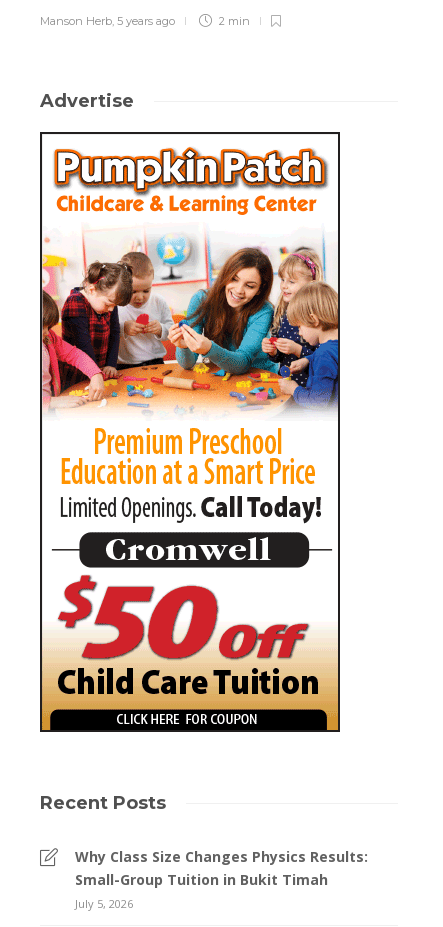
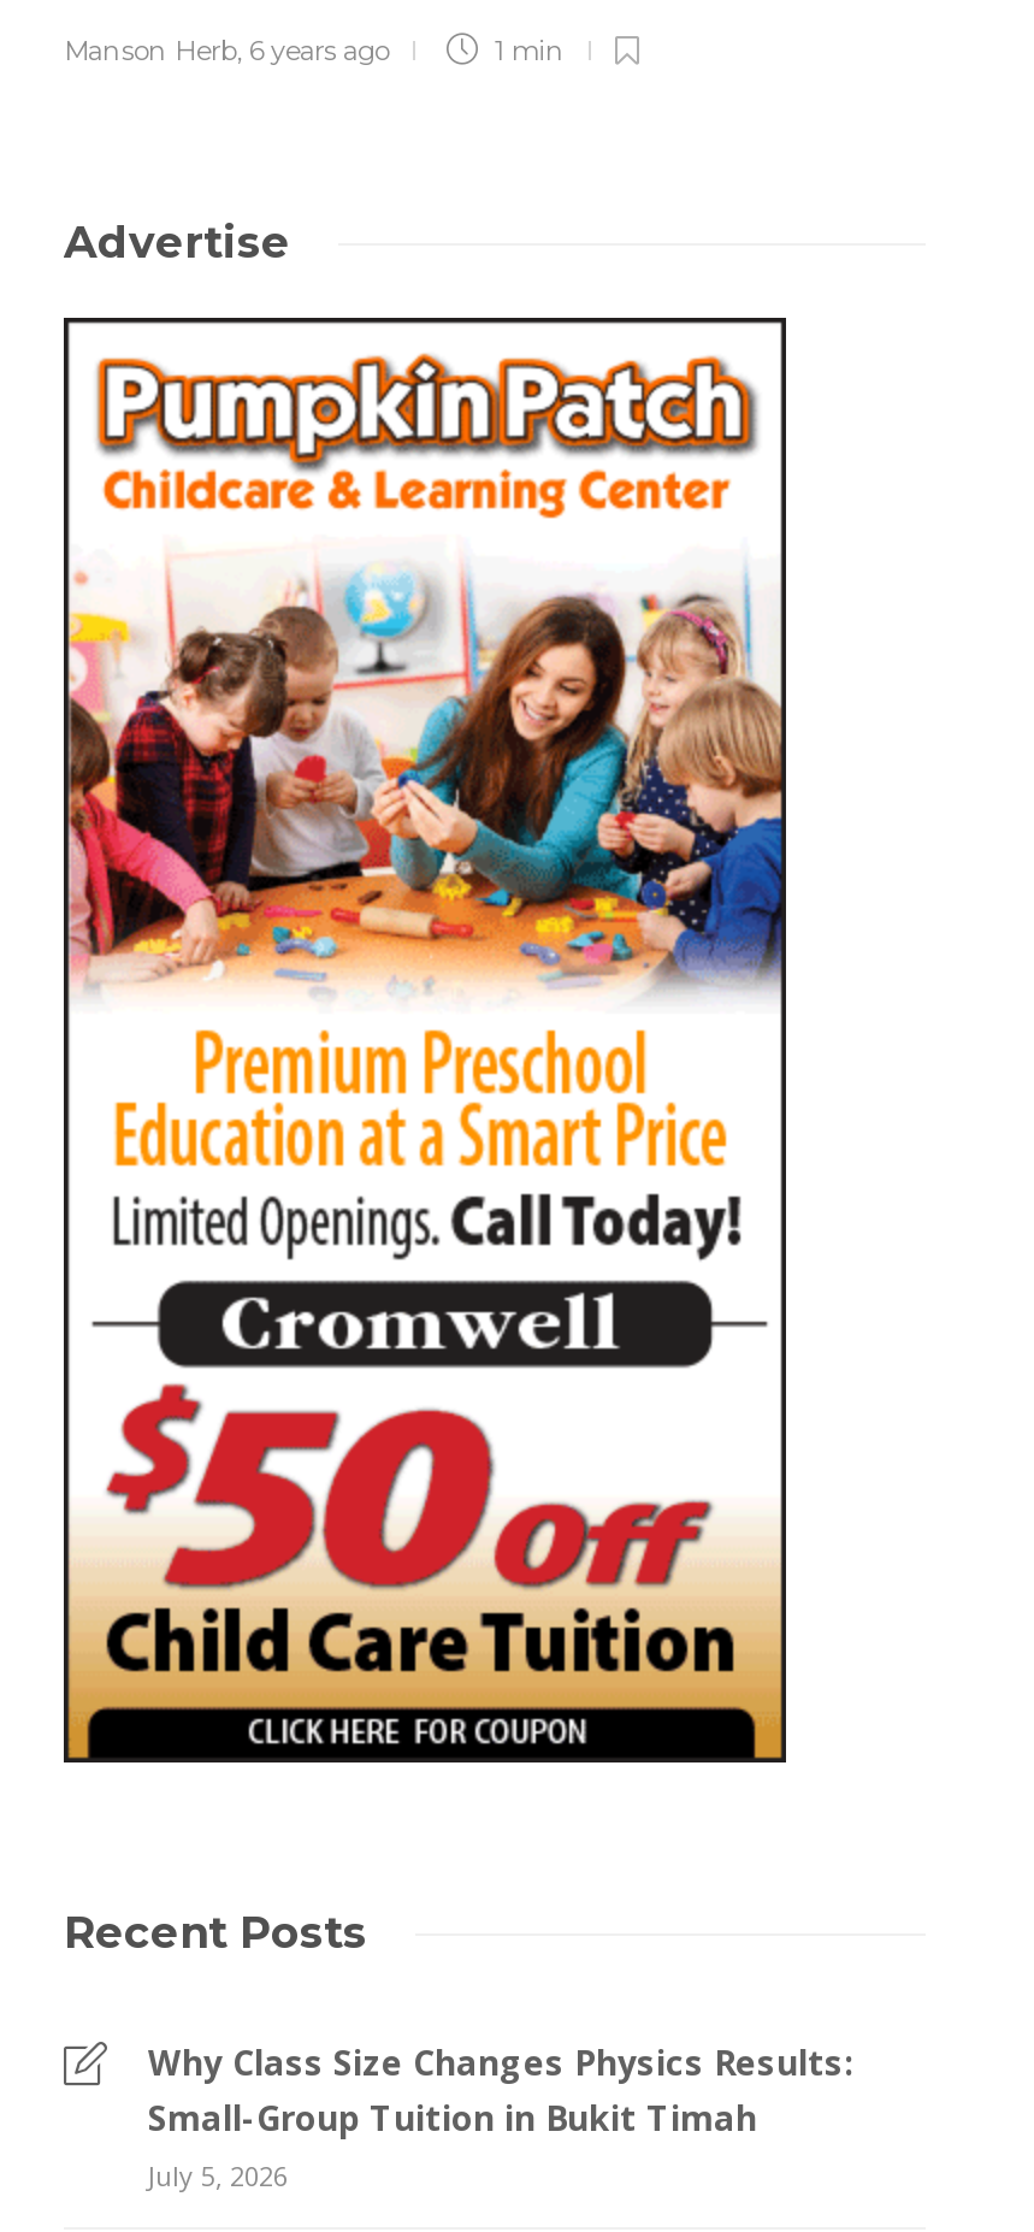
[40,14,250,28] Manson Herb, 5 years ago | 2 min -> [64,33,565,66] Manson Herb, 6 years ago | 1 min

